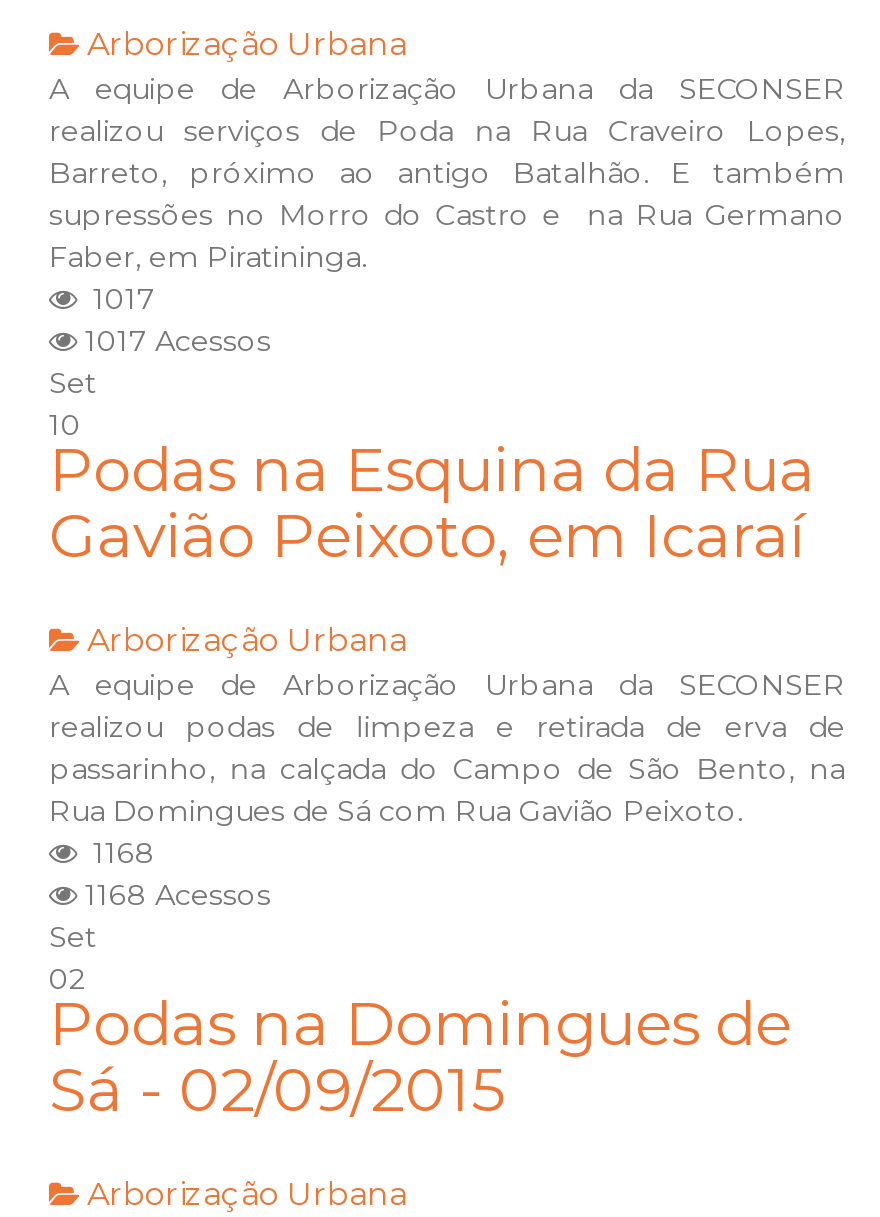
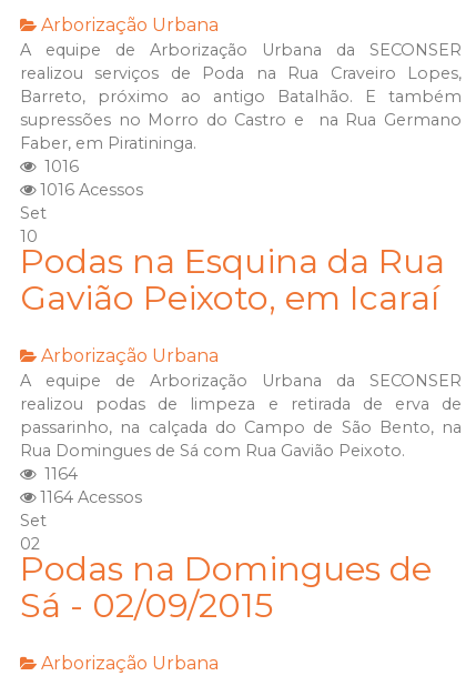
[77,282,155,318] 1017 -> [36,157,79,177] 1016
[77,324,271,360] 1017 Acessos -> [36,180,143,200] 1016 Acessos
[77,836,155,872] 1168 -> [36,464,78,484] 1164
[77,878,271,914] 1168 Acessos -> [36,488,142,508] 1164 Acessos

